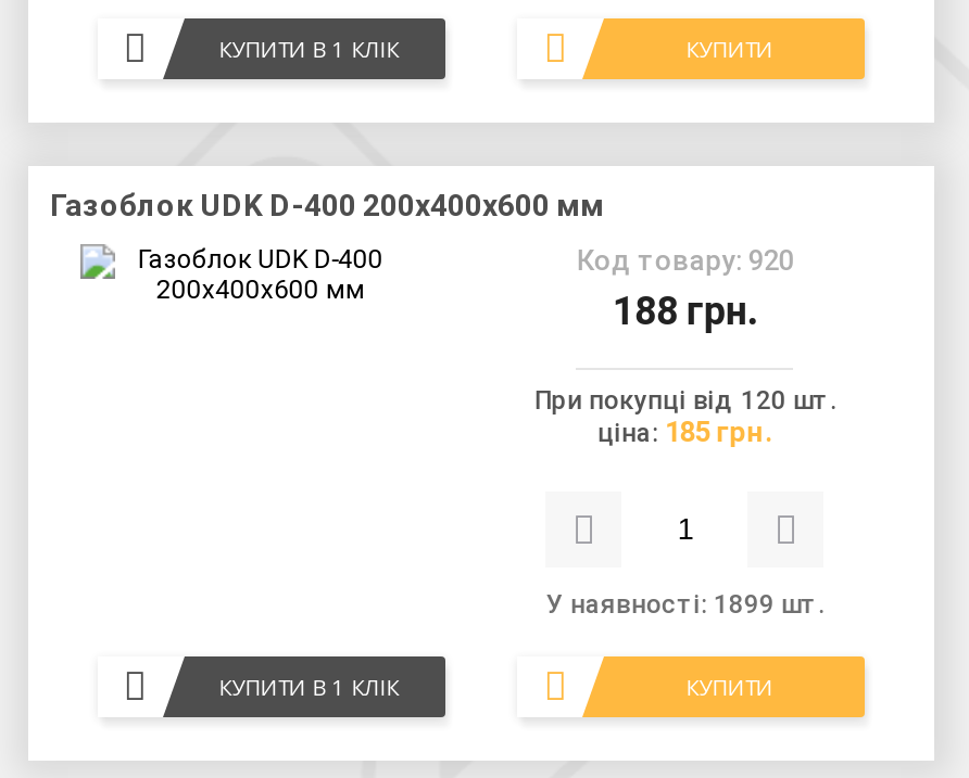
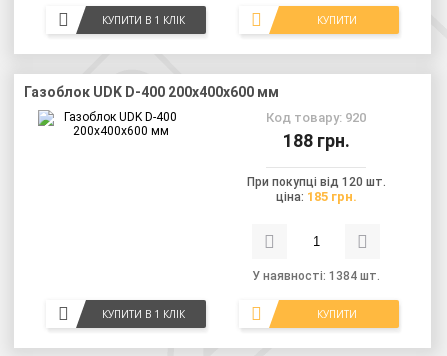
[546,589,824,620] У наявності: 1899 шт. -> [252,269,380,283] У наявності: 1384 шт.

